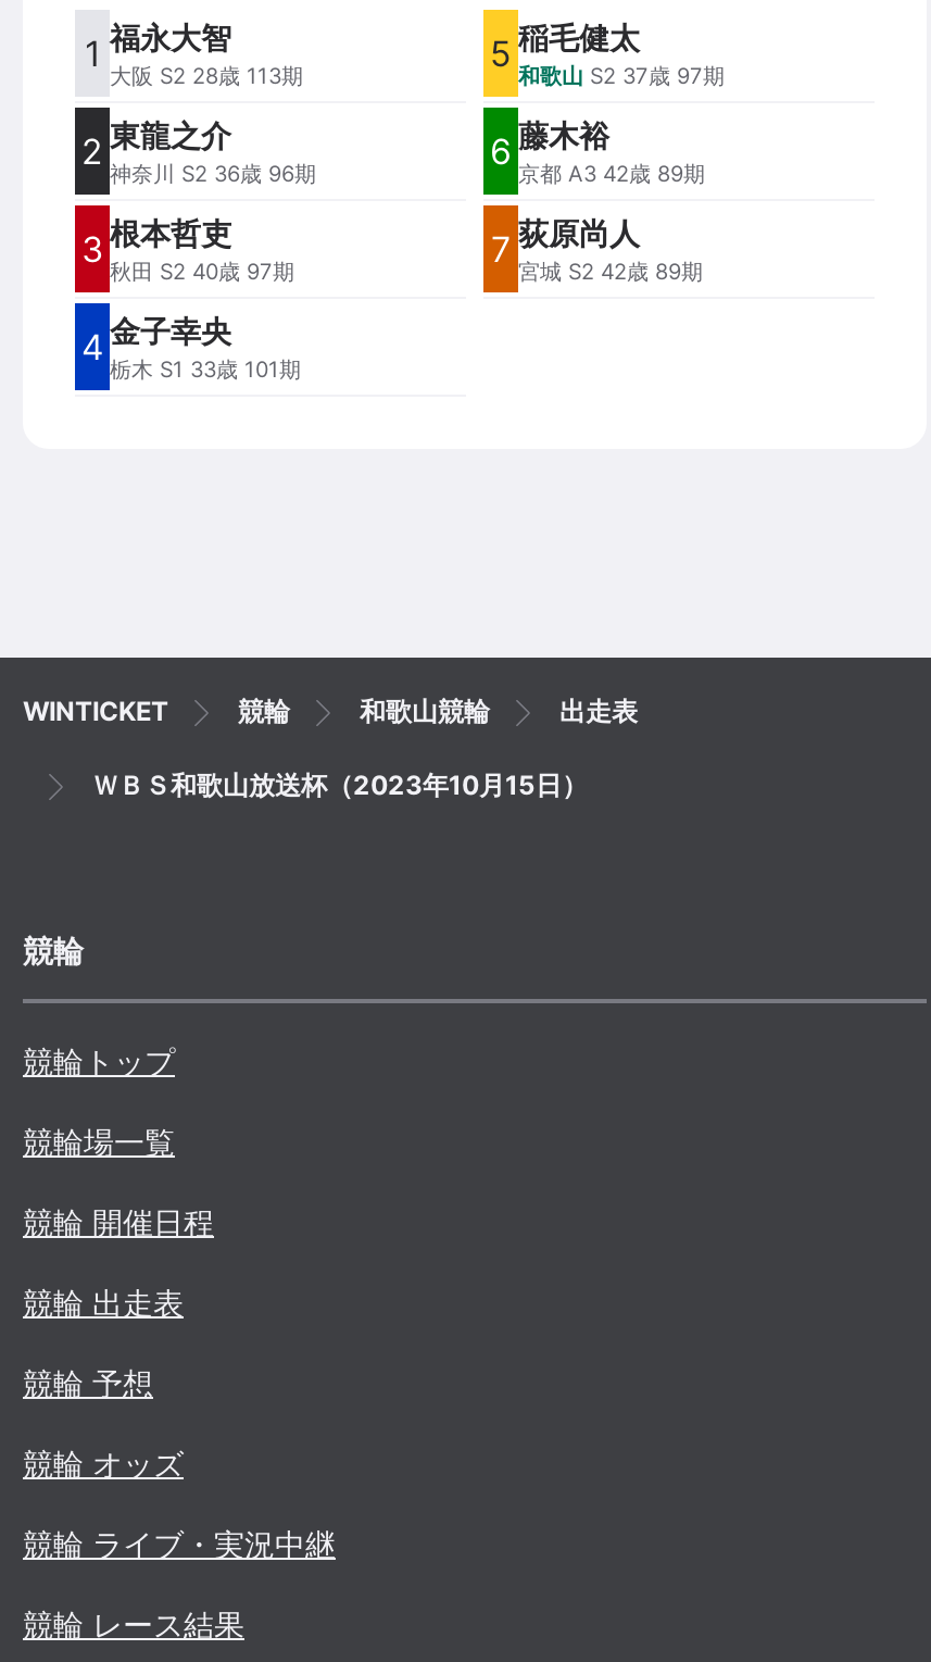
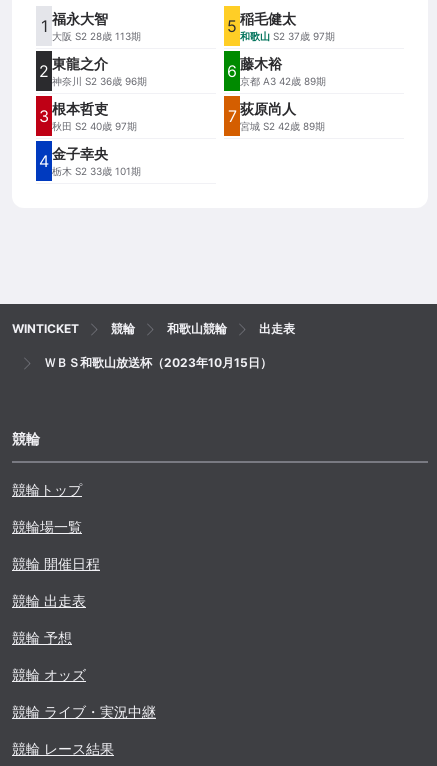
[110,355,301,382] 栃木S1 33歳 101期 -> [52,165,141,177] 栃木S2 33歳 101期

